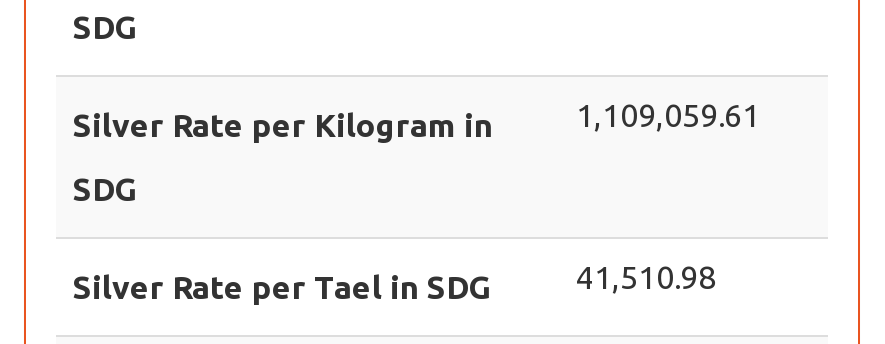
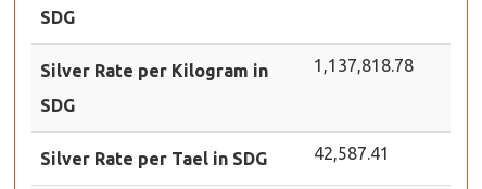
[576,97,760,133] 1,109,059.61 -> [314,55,414,75] 1,137,818.78
[576,259,716,295] 41,510.98 -> [314,143,390,163] 42,587.41

